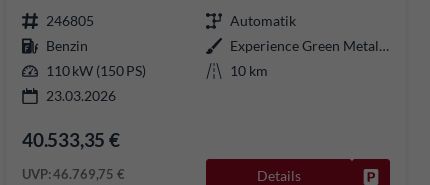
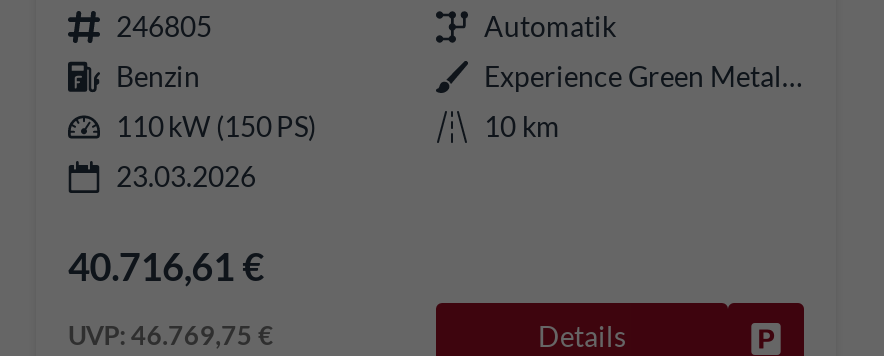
[22,128,120,151] 40.533,35 € -> [68,243,264,289] 40.716,61 €

